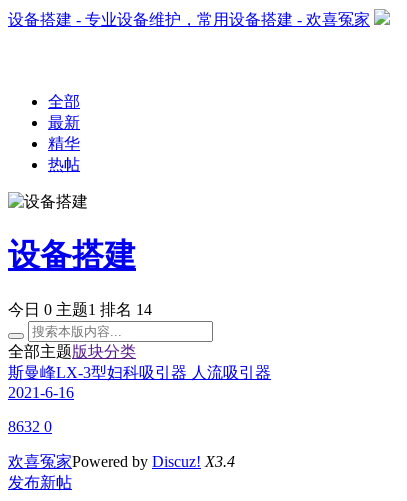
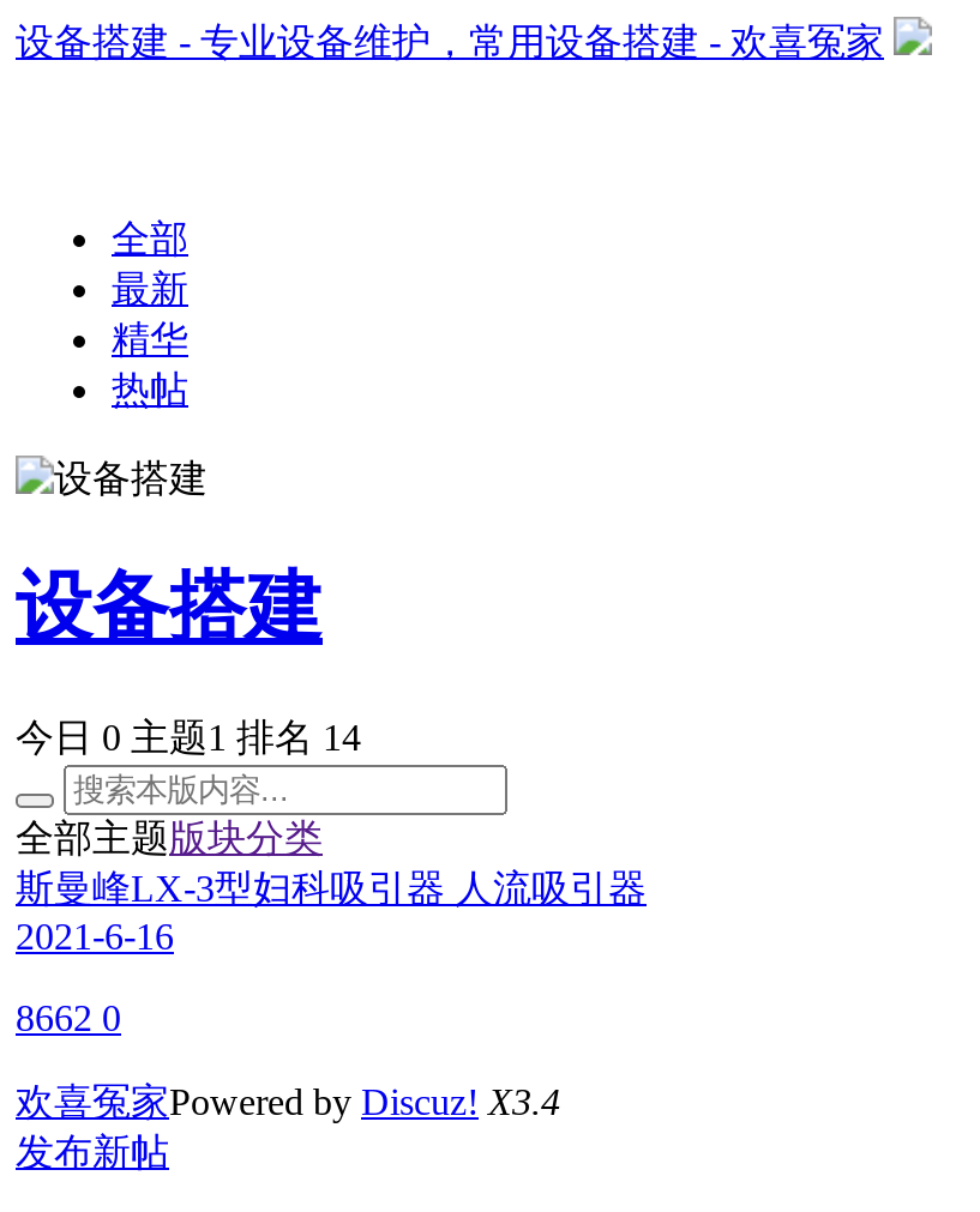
[8,418,52,435] 8632 0 -> [16,997,121,1038] 8662 0

